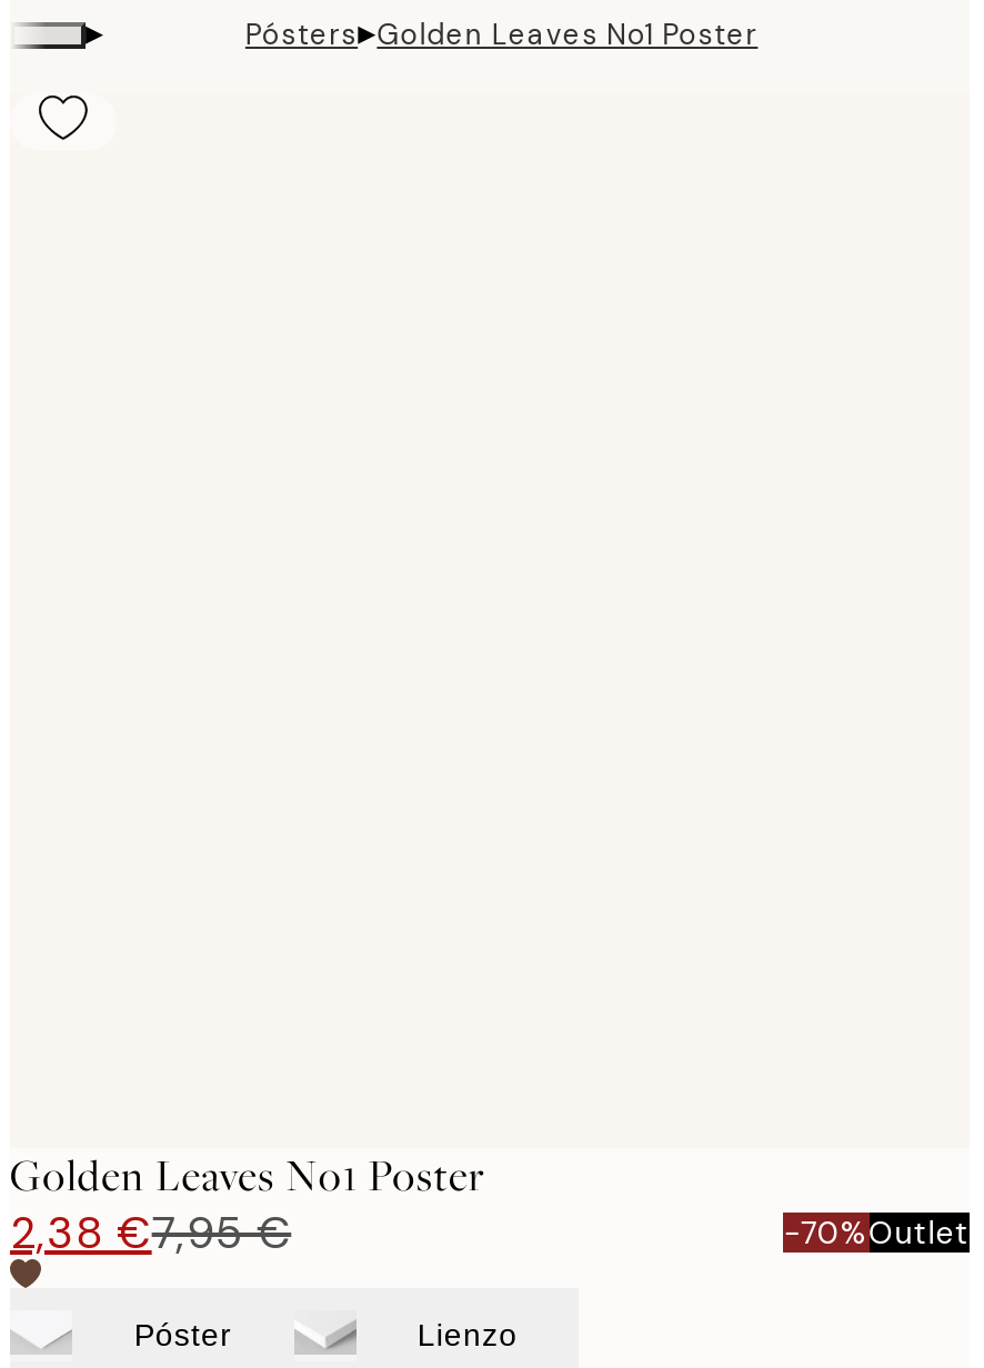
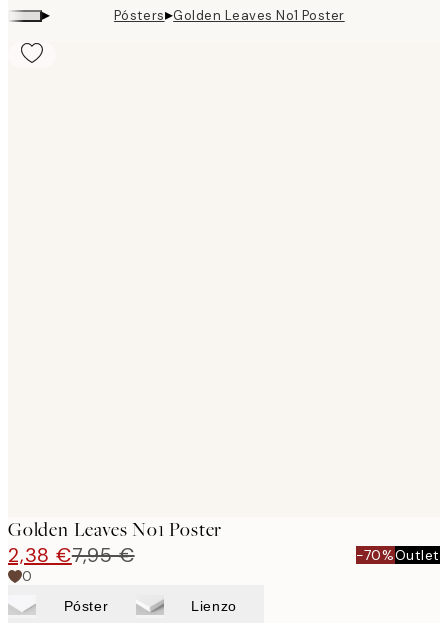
none -> [22,568,32,585] 0

